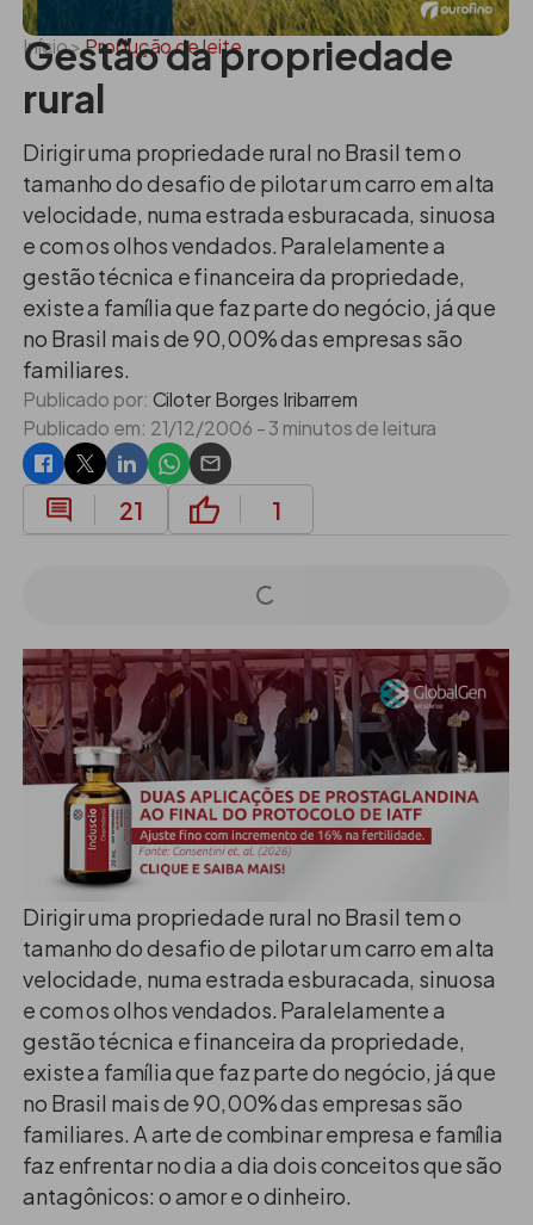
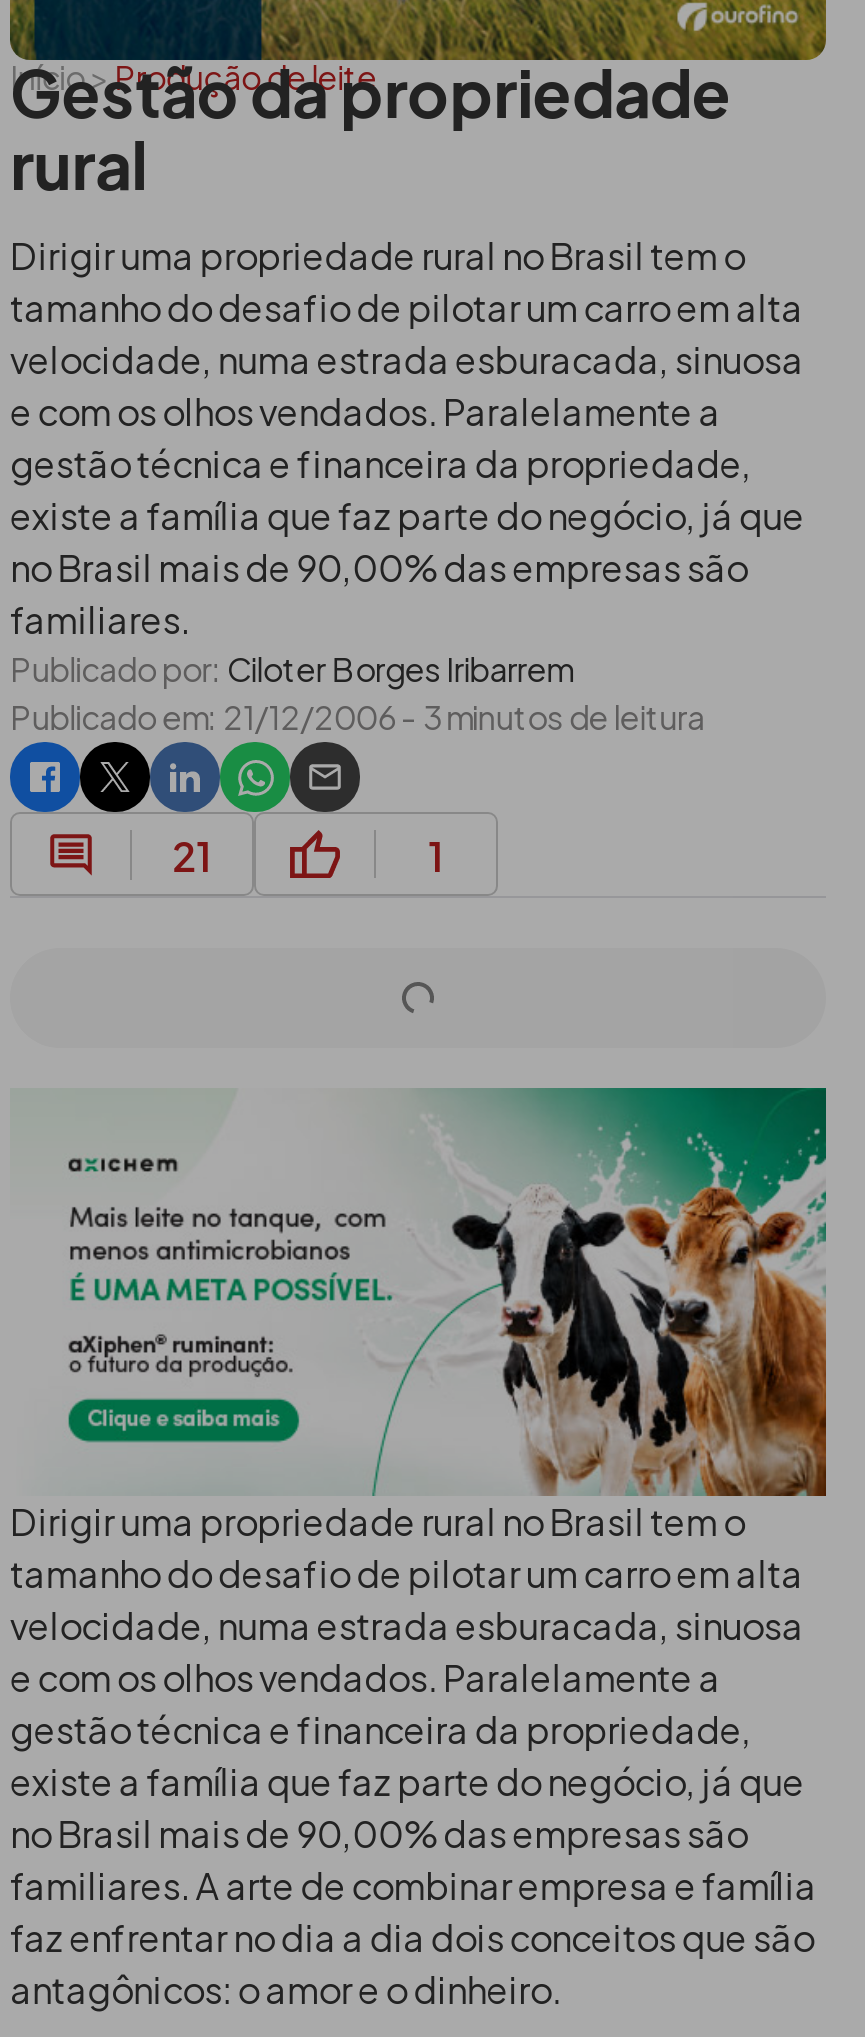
[21,648,510,892] [image] -> [10,1086,828,1498] [image]

